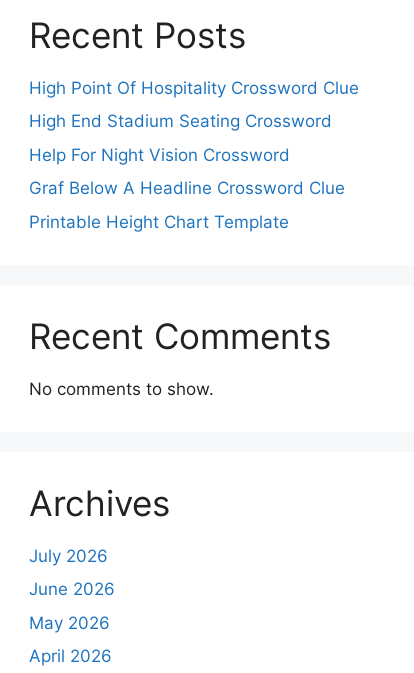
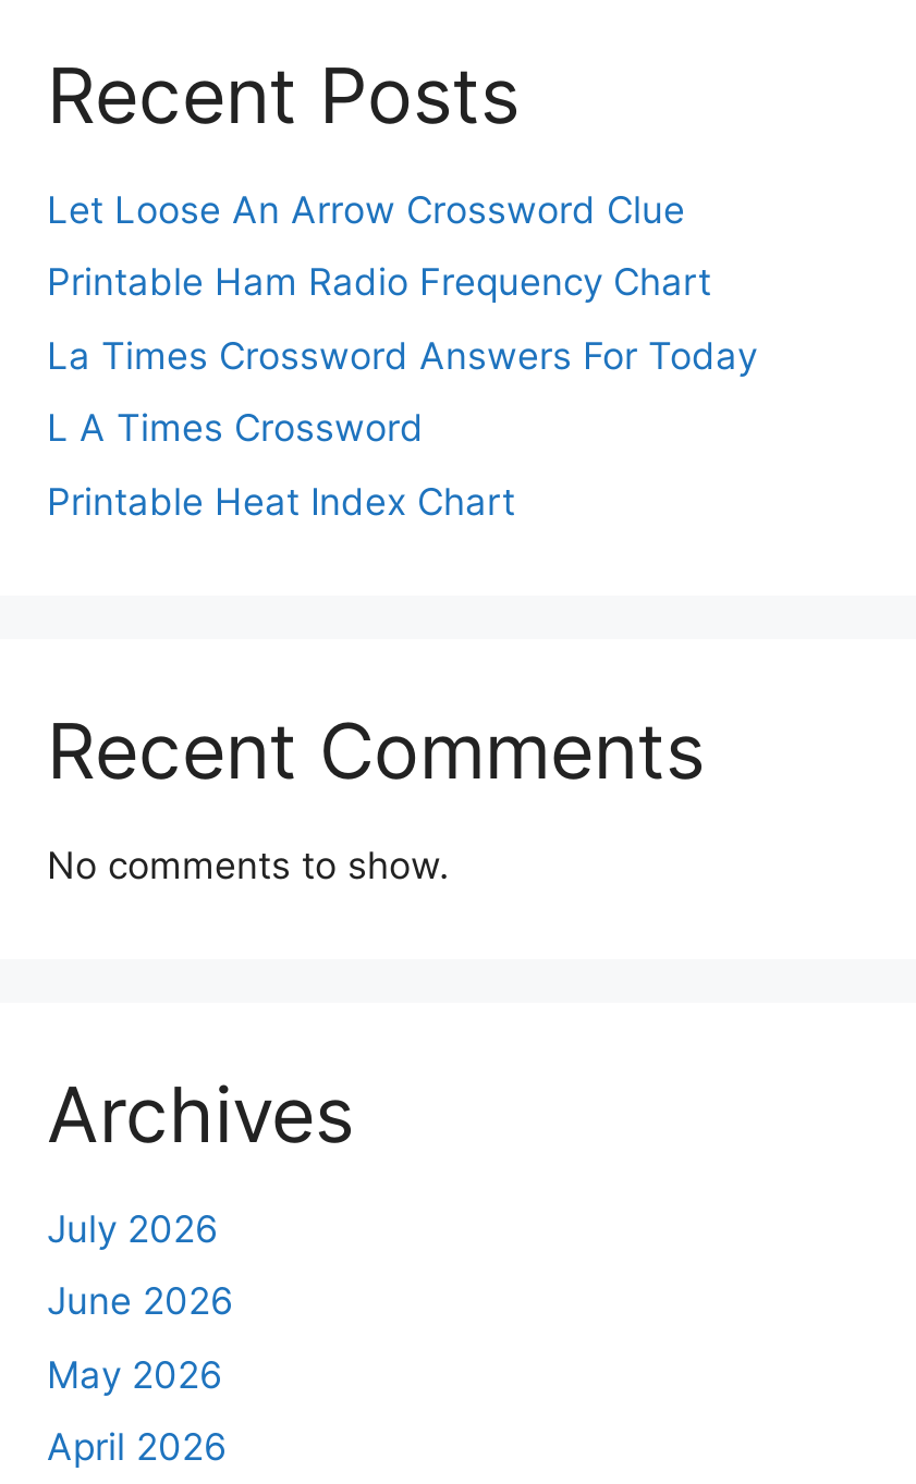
[29,78,359,98] High Point Of Hospitality Crossword Clue -> [47,187,685,231] Let Loose An Arrow Crossword Clue
[29,111,332,131] High End Stadium Seating Crossword -> [47,260,711,304] Printable Ham Radio Frequency Chart
[29,145,290,165] Help For Night Vision Crossword -> [47,333,757,377] La Times Crossword Answers For Today
[29,178,345,198] Graf Below A Headline Crossword Clue -> [47,406,424,450] L A Times Crossword
[29,212,289,232] Printable Height Chart Template -> [47,479,515,523] Printable Heat Index Chart

